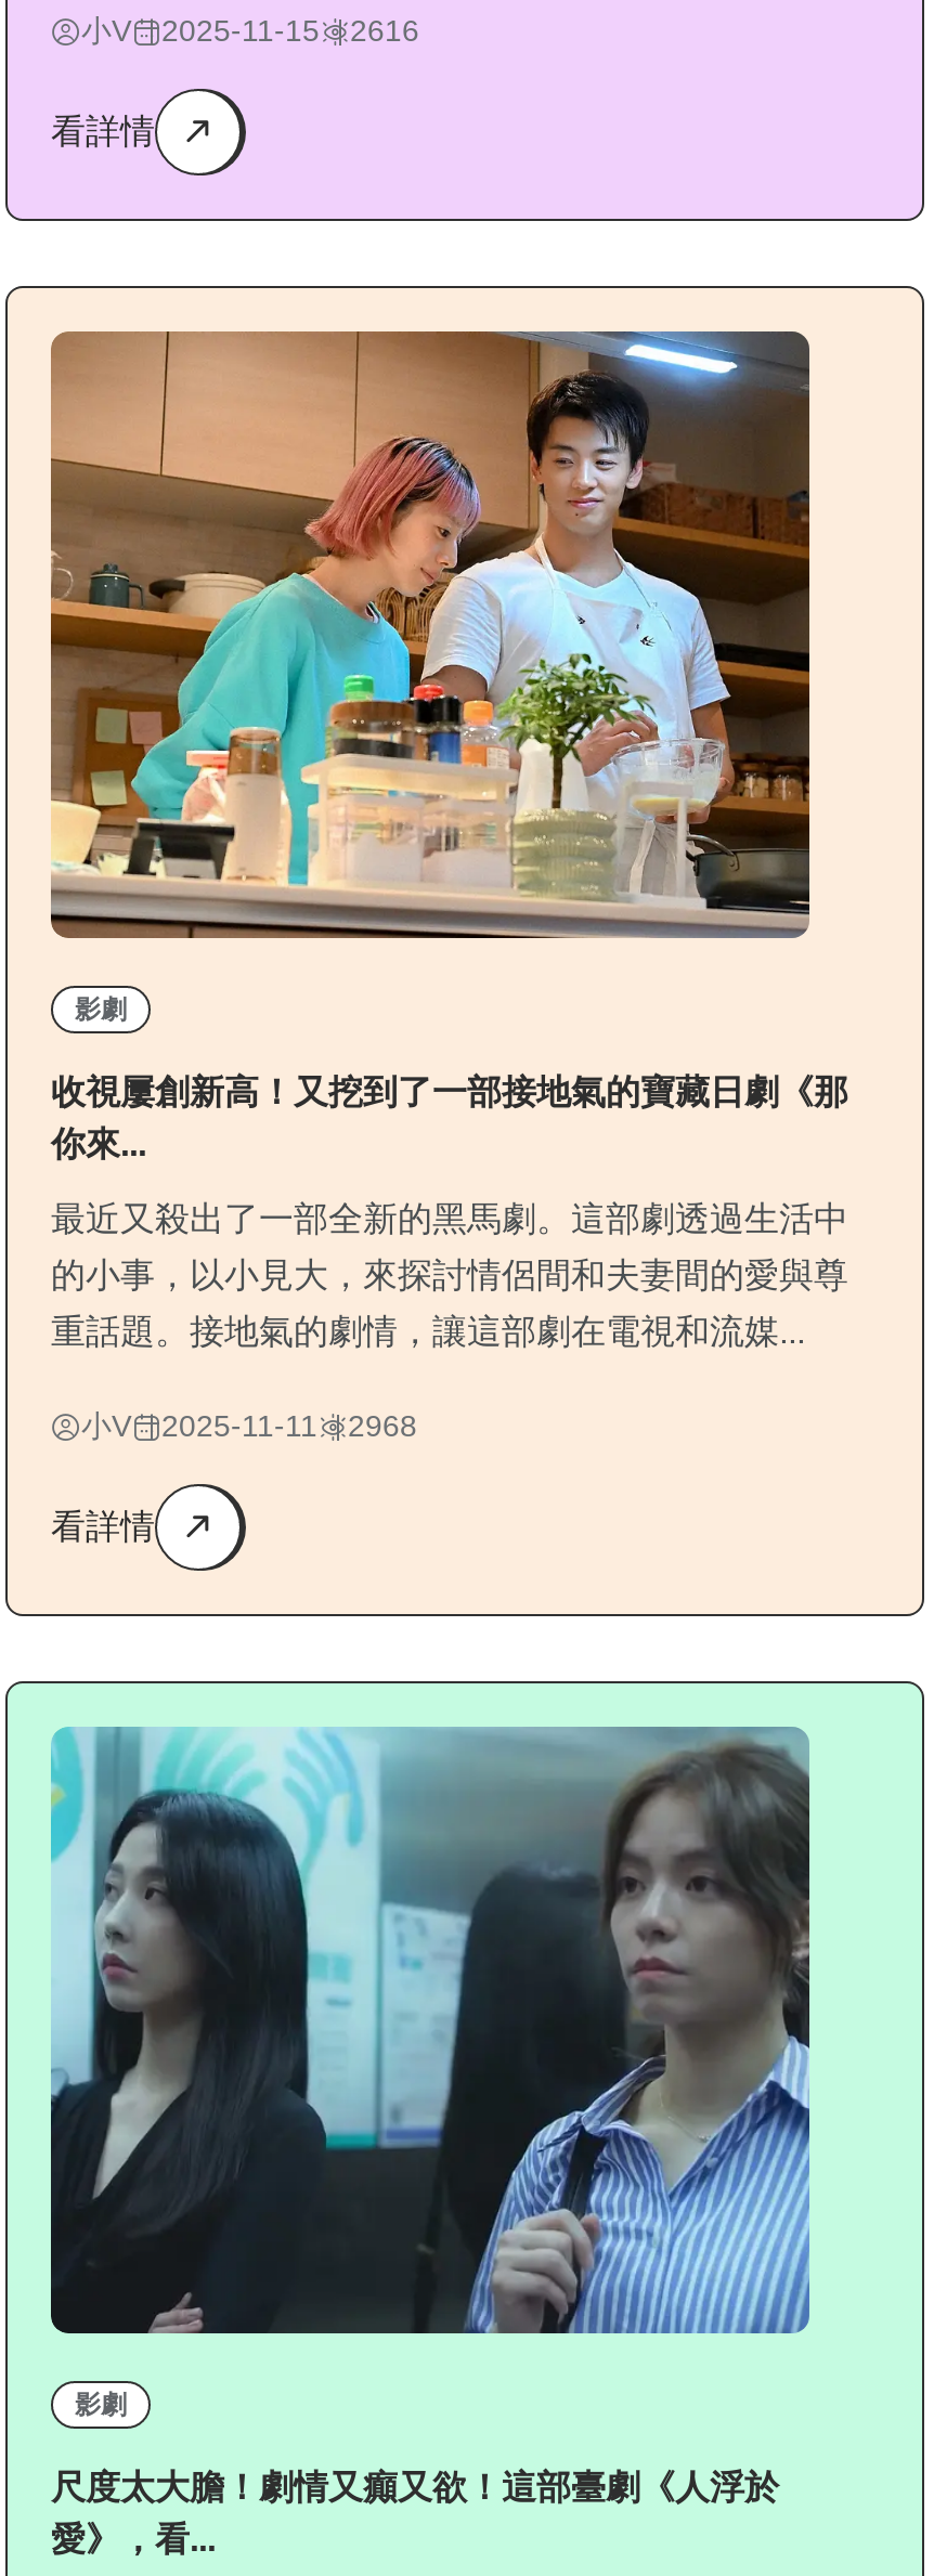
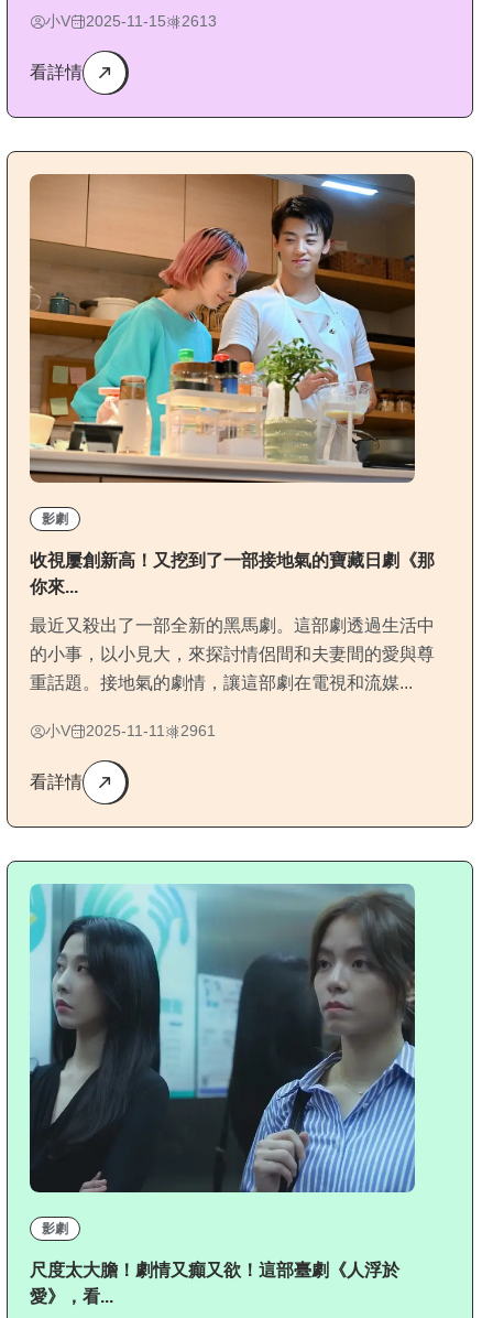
[81,13,419,48] 小V 2025-11-15 2616 -> [45,12,217,30] 小V 2025-11-15 2613
[81,1408,417,1443] 小V 2025-11-11 2968 -> [45,722,216,739] 小V 2025-11-11 2961

